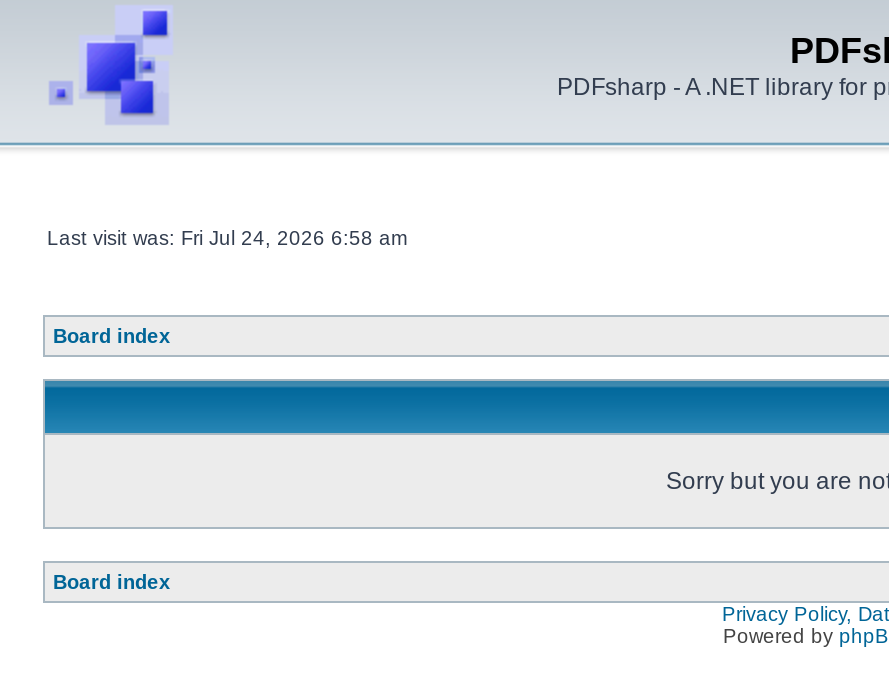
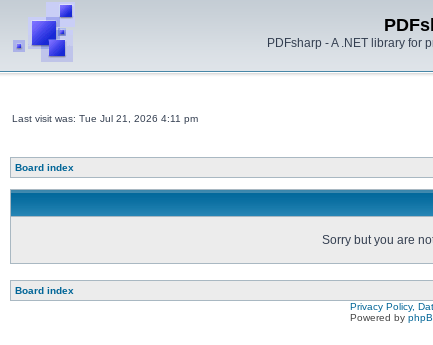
[47,227,407,249] Last visit was: Fri Jul 24, 2026 6:58 am -> [12,113,198,124] Last visit was: Tue Jul 21, 2026 4:11 pm

